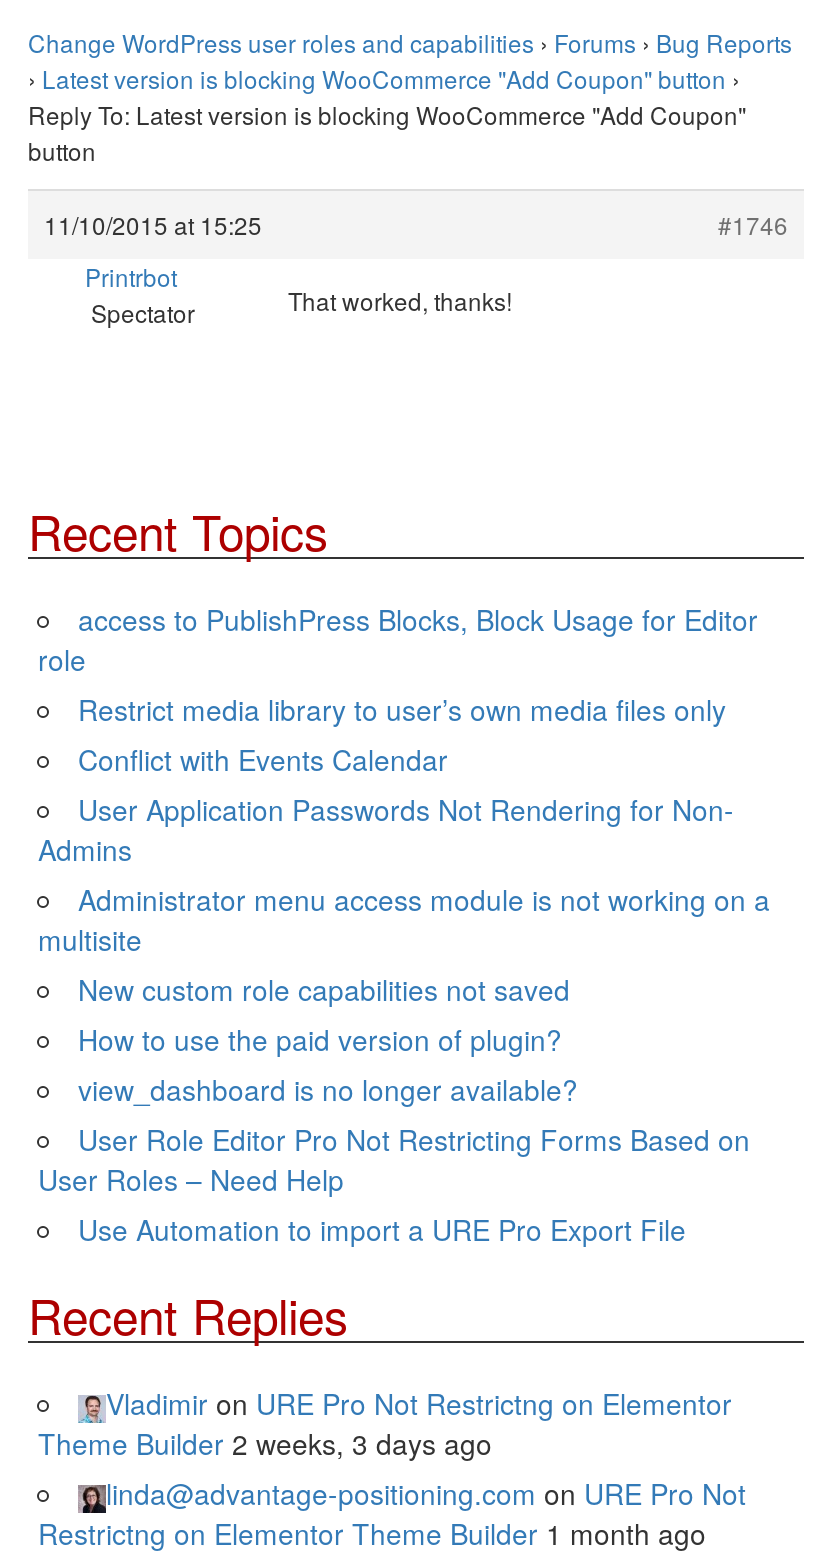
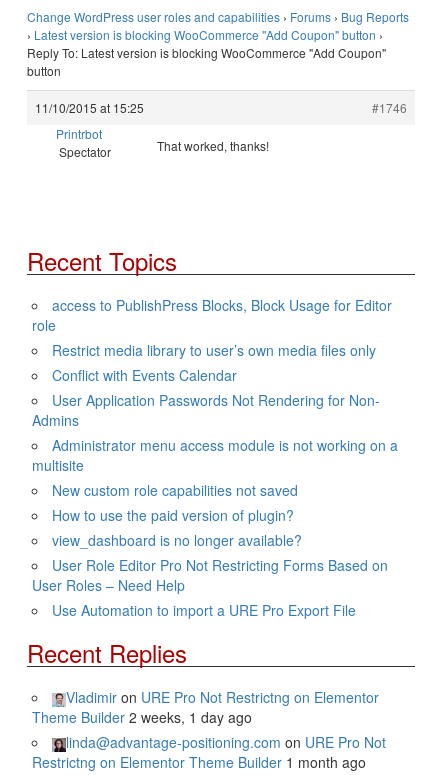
[38,1424,492,1464] Theme Builder 2 weeks, 3 days ago -> [32,707,252,727] Theme Builder 2 weeks, 1 day ago

